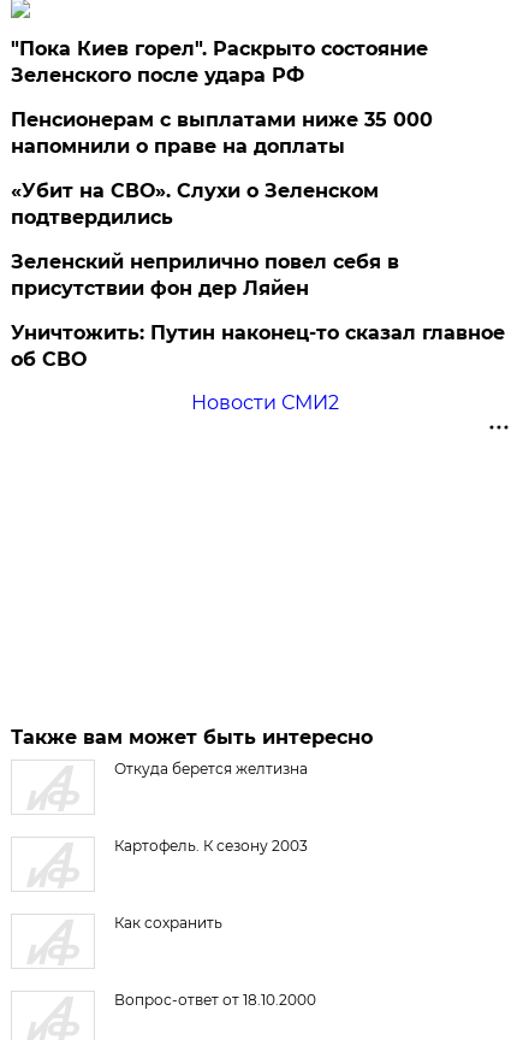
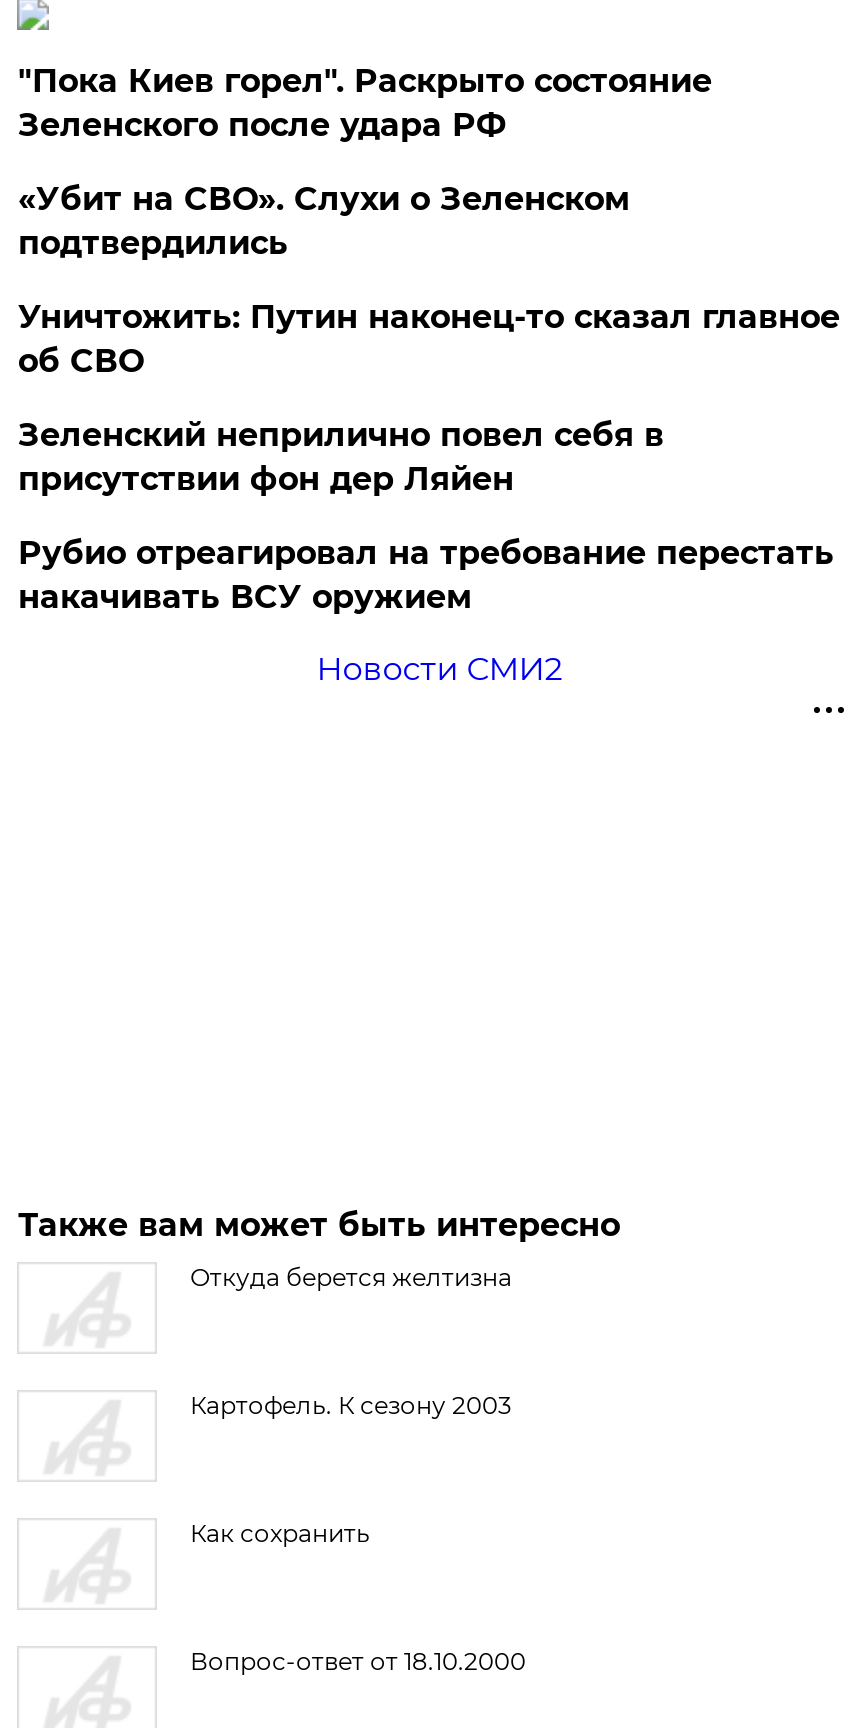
[11,108,433,158] Пенсионерам с выплатами ниже 35 000 | напомнили о праве на доплаты -> none
moved [11,179,379,229] -> [18,180,630,262]: «Убит на СВО». Слухи о Зеленском | подтвердились
none -> [18,534,834,616] Рубио отреагировал на требование перестать | накачивать ВСУ оружием
moved [11,321,505,371] -> [18,298,840,380]: Уничтожить: Путин наконец-то сказал главное | об СВО

